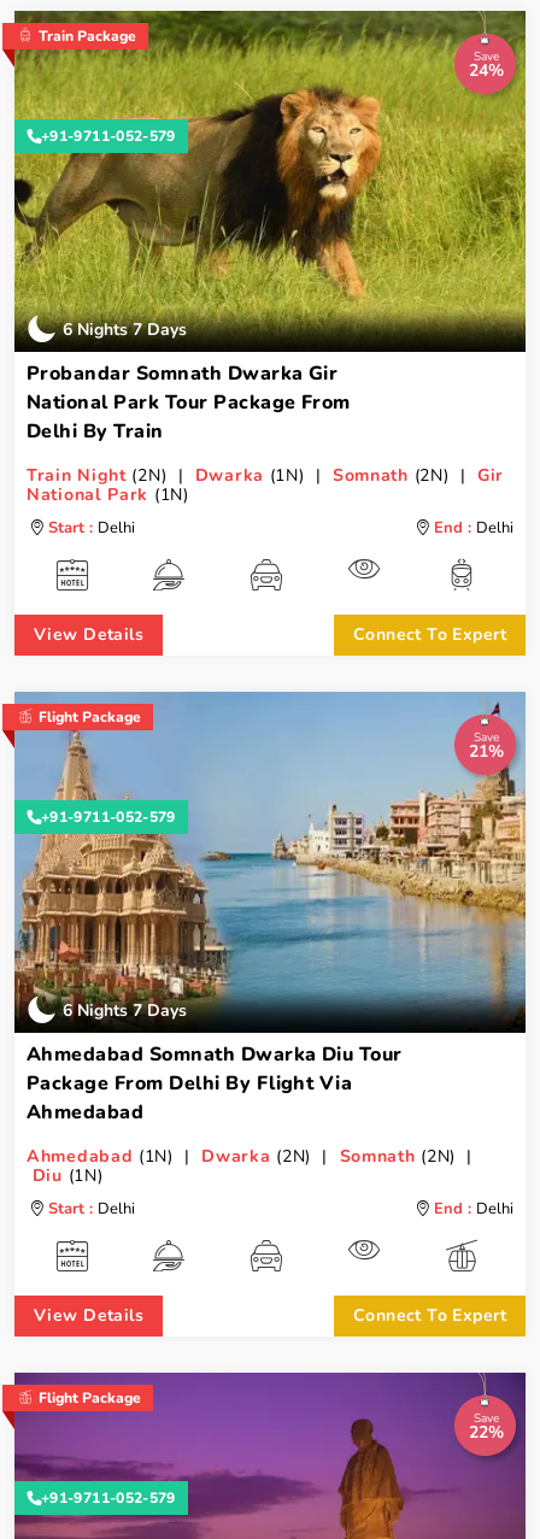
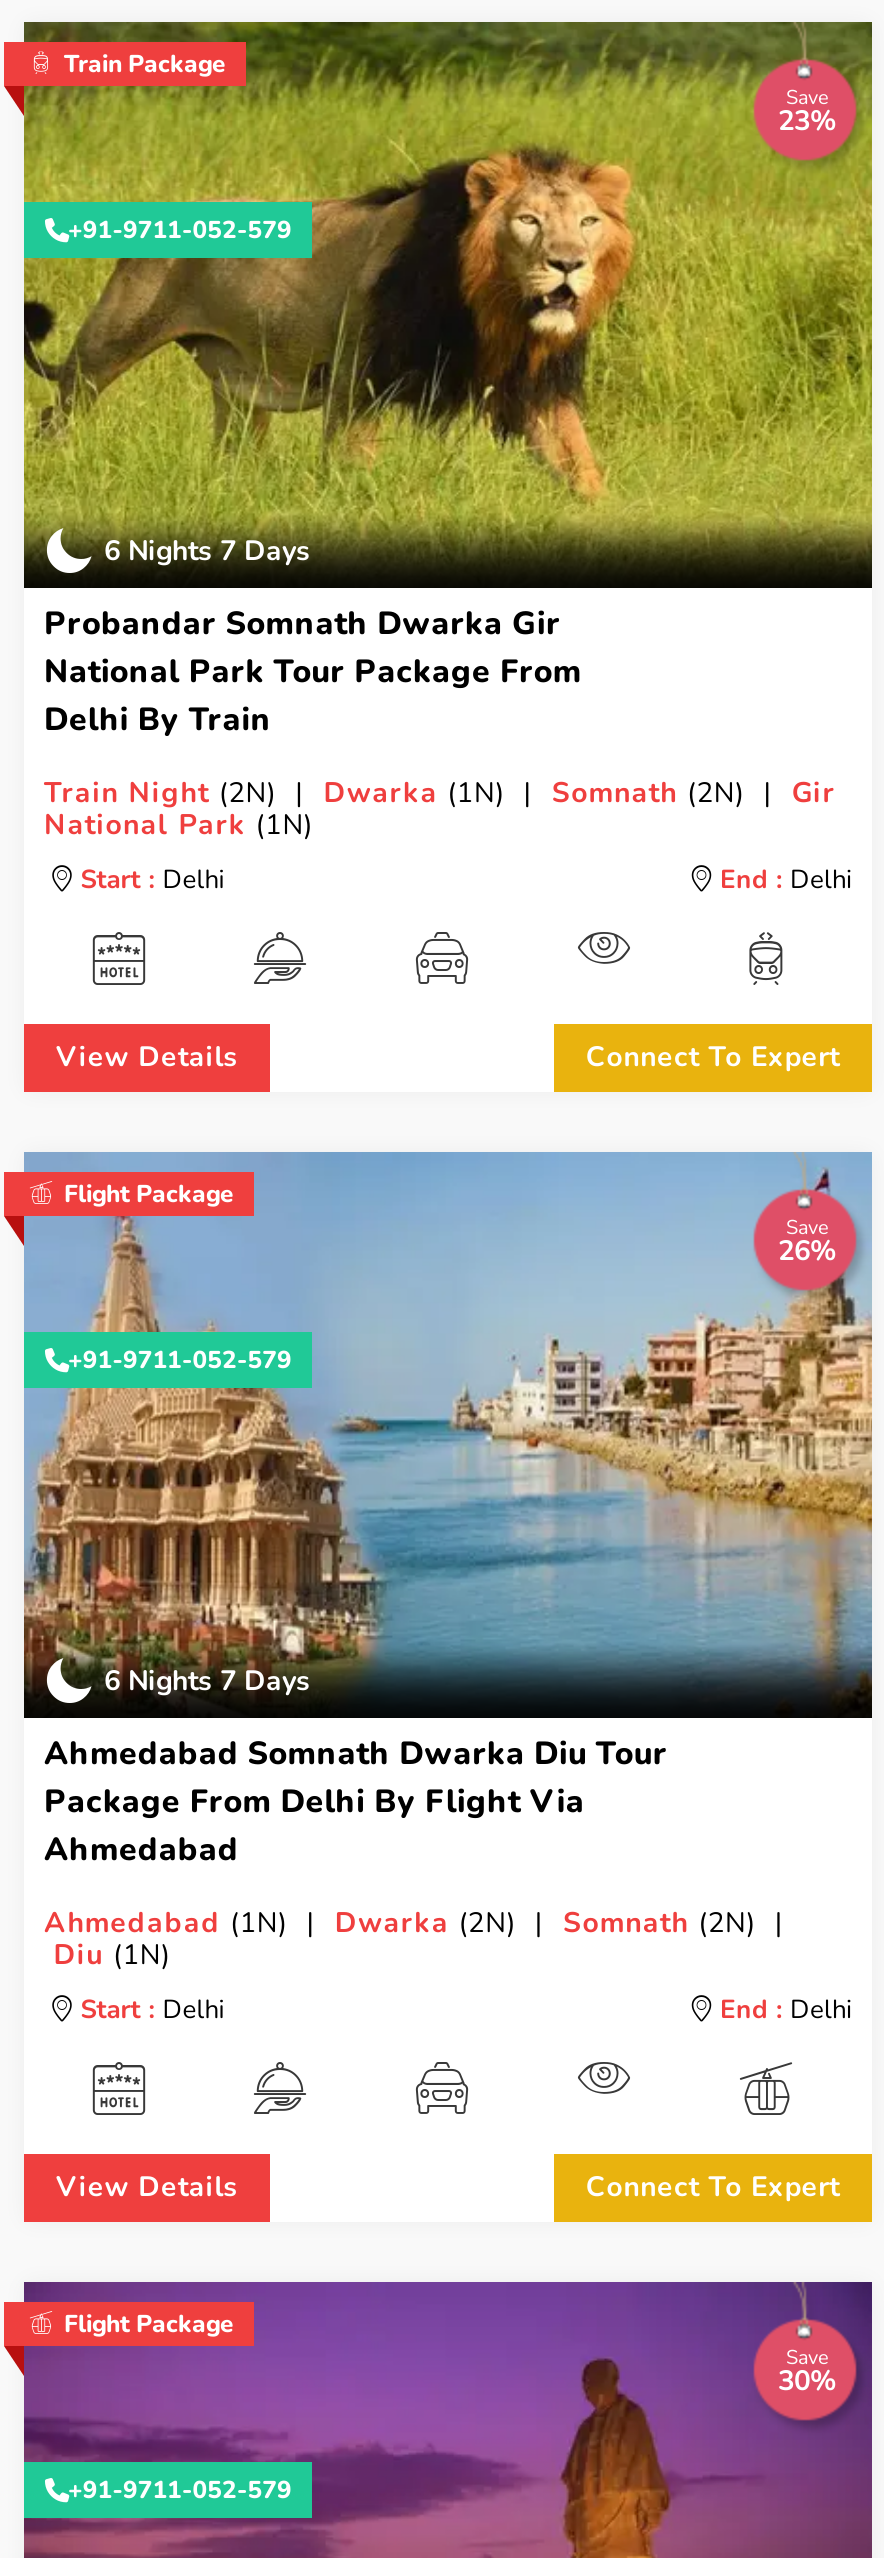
[469,60,504,82] 24% -> [778,103,836,141] 23%
[469,740,504,763] 21% -> [778,1232,836,1270] 26%
[469,1421,504,1443] 22% -> [778,2361,836,2399] 30%

